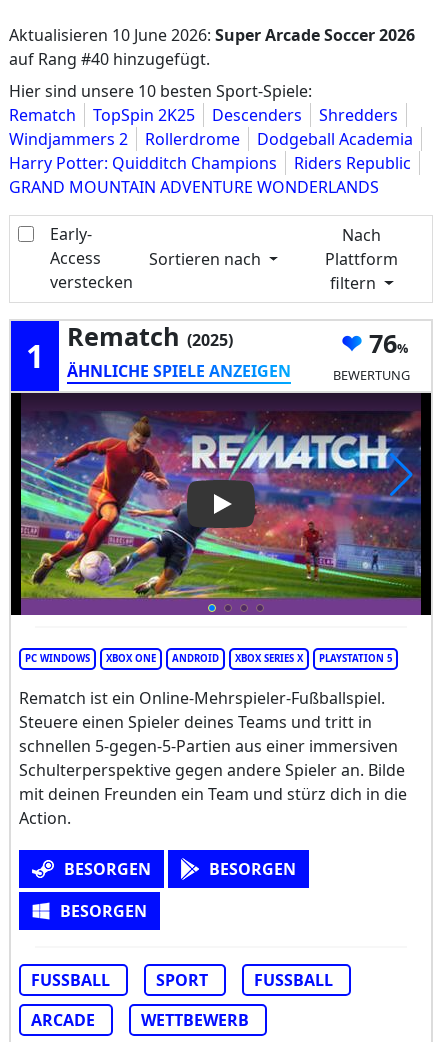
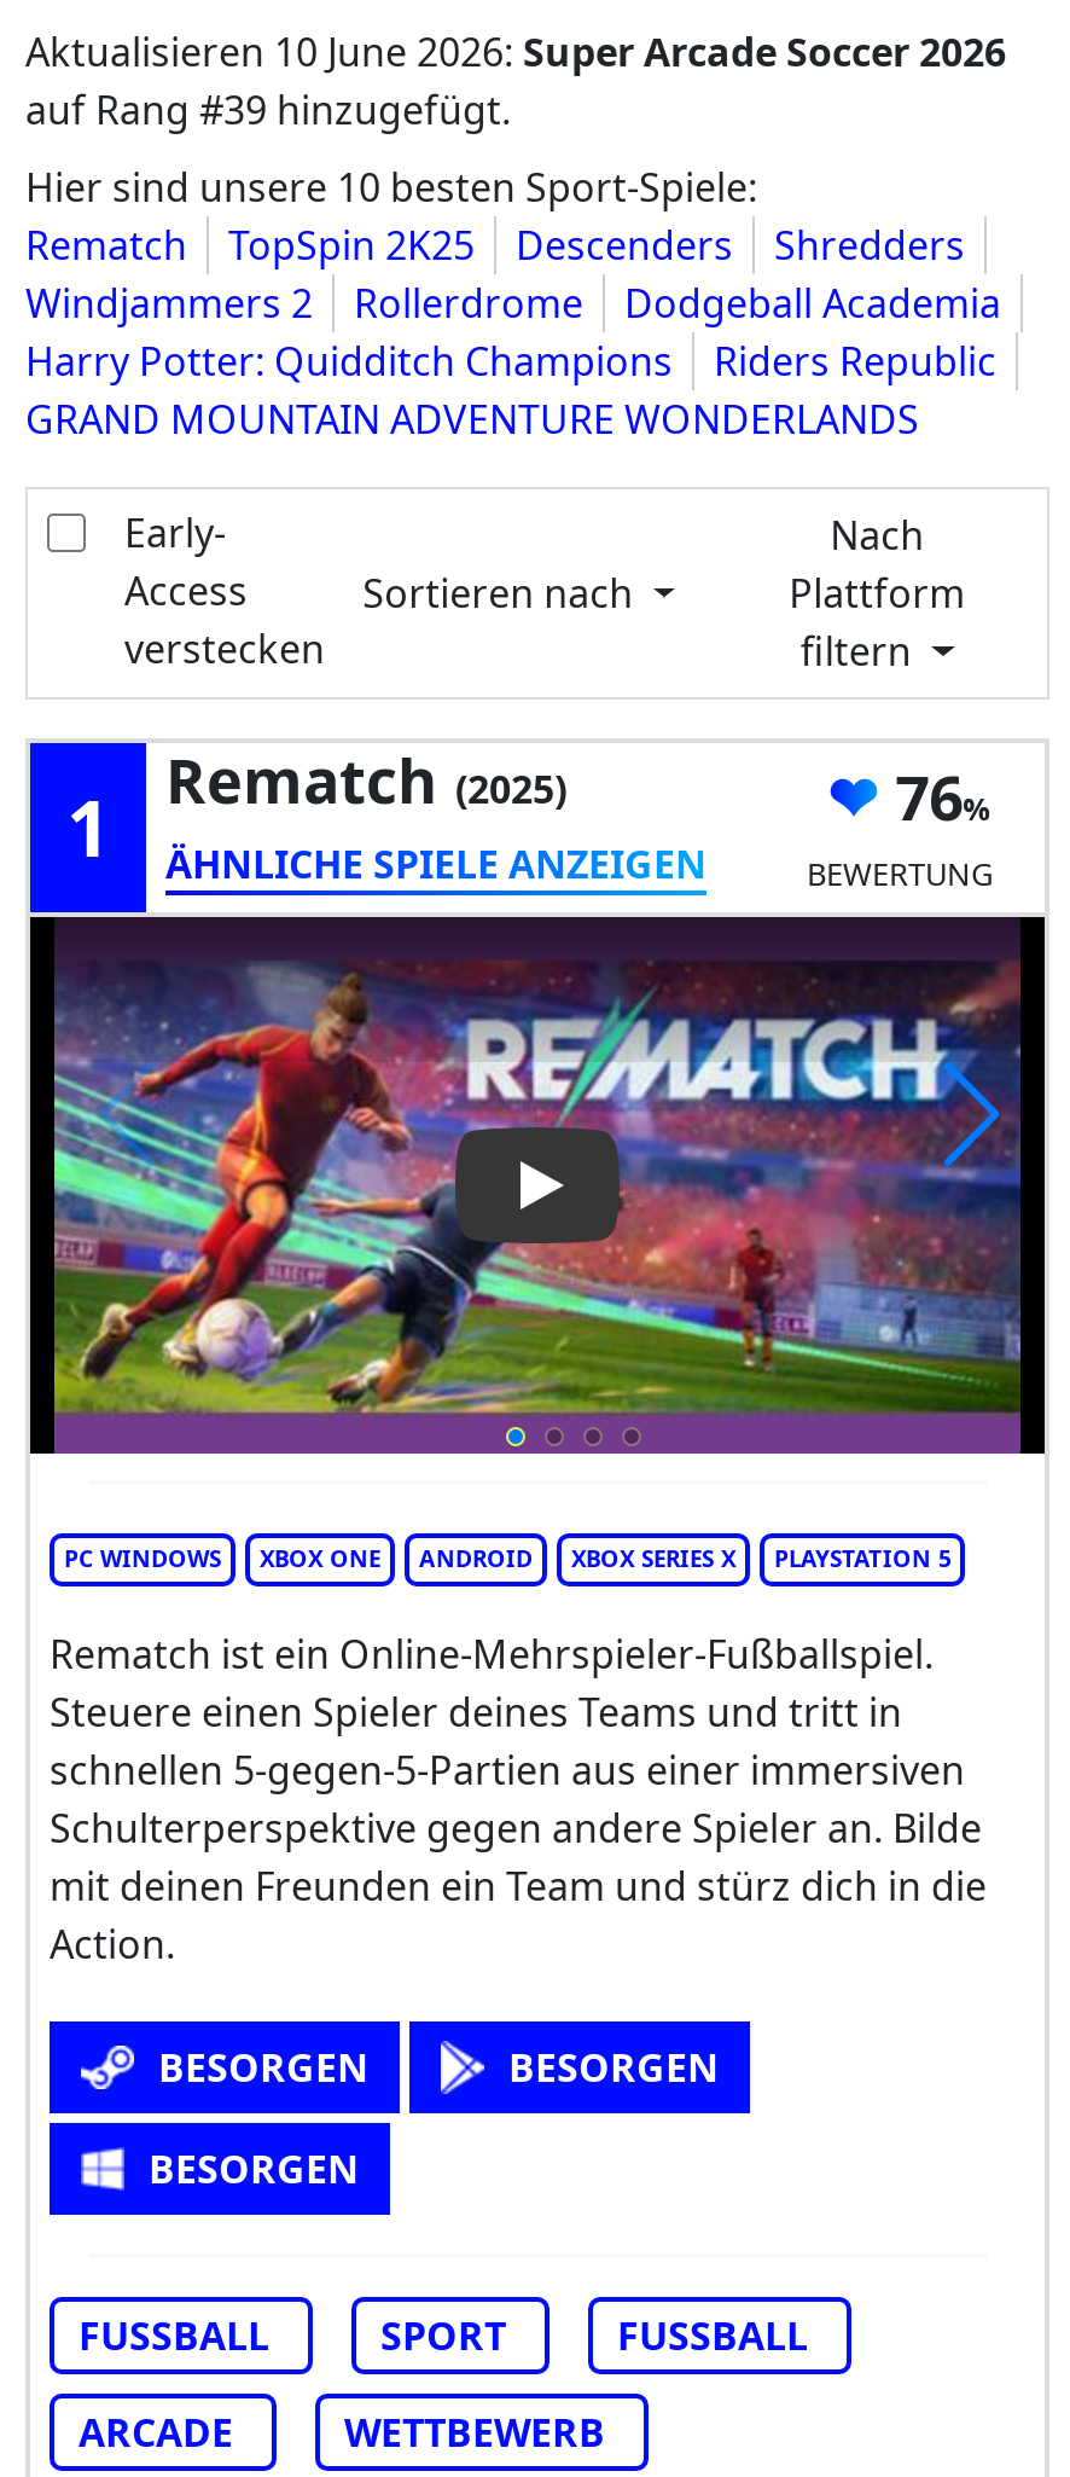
[9,48,210,70] auf Rang #40 hinzugefügt. -> [25,84,511,138] auf Rang #39 hinzugefügt.

